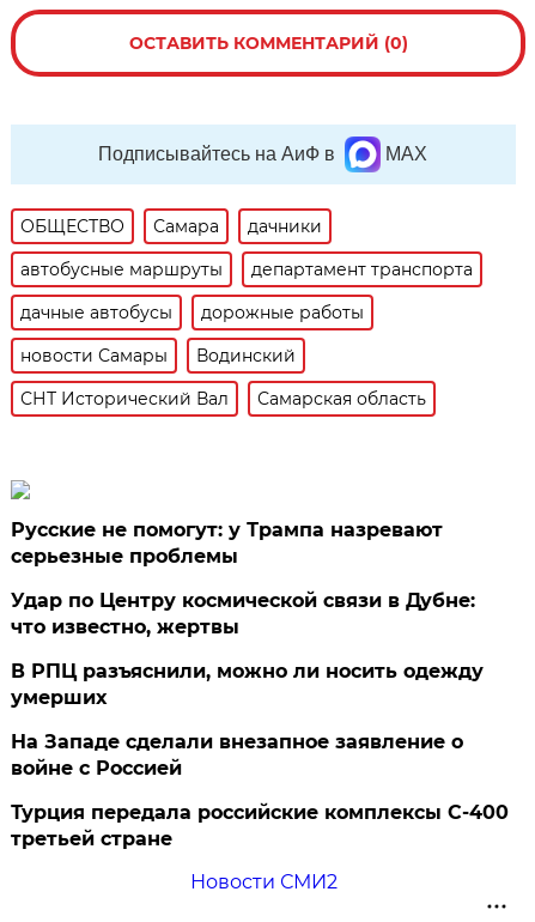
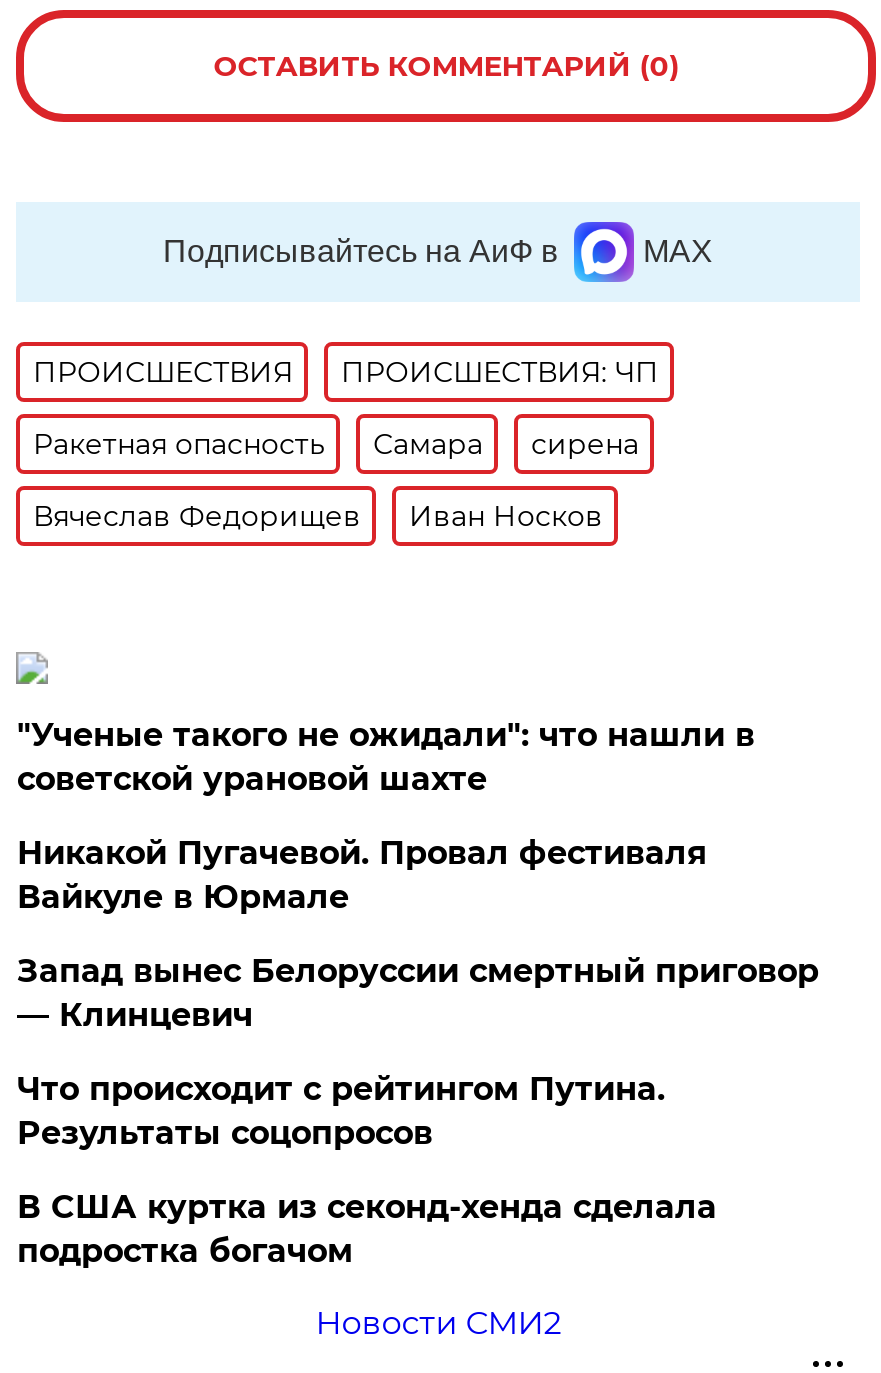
[21,216,125,237] ОБЩЕСТВО -> [33,354,659,462] ПРОИСШЕСТВИЯ | ПРОИСШЕСТВИЯ: ЧП | Ракетная опасность
[21,216,473,410] дачники | автобусные маршруты | департамент транспорта | дачные автобусы | дорожные работы | новости Самары | Водинский | СНТ Исторический Вал | Самарская область -> [33,426,639,534] сирена | Вячеслав Федорищев | Иван Носков
moved [154,216,220,237] -> [373,426,483,462]: Самара
[11,519,509,850] Русские не помогут: у Трампа назревают | серьезные проблемы | Удар по Центру космической связи в Дубне: | что известно, жертвы | В РПЦ разъяснили, можно ли носить одежду | умерших | На Западе сделали внезапное заявление о | войне с Россией | Турция передала российские комплексы С-400 | третьей стране -> [17,716,819,1270] "Ученые такого не ожидали": что нашли в | советской урановой шахте | Никакой Пугачевой. Провал фестиваля | Вайкуле в Юрмале | Запад вынес Белоруссии смертный приговор | — Клинцевич | Что происходит с рейтингом Путина. | Результаты соцопросов | В США куртка из секонд-хенда сделала | подростка богачом

